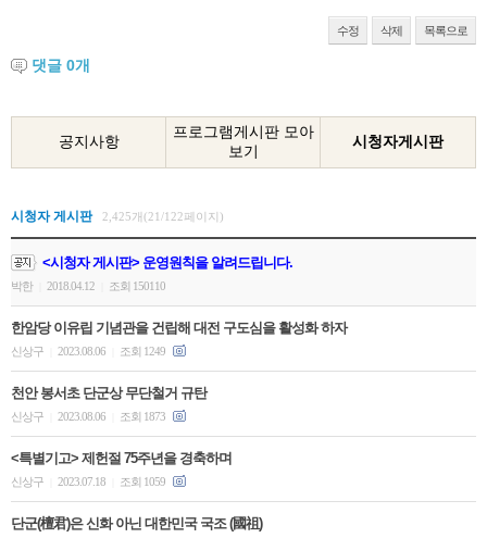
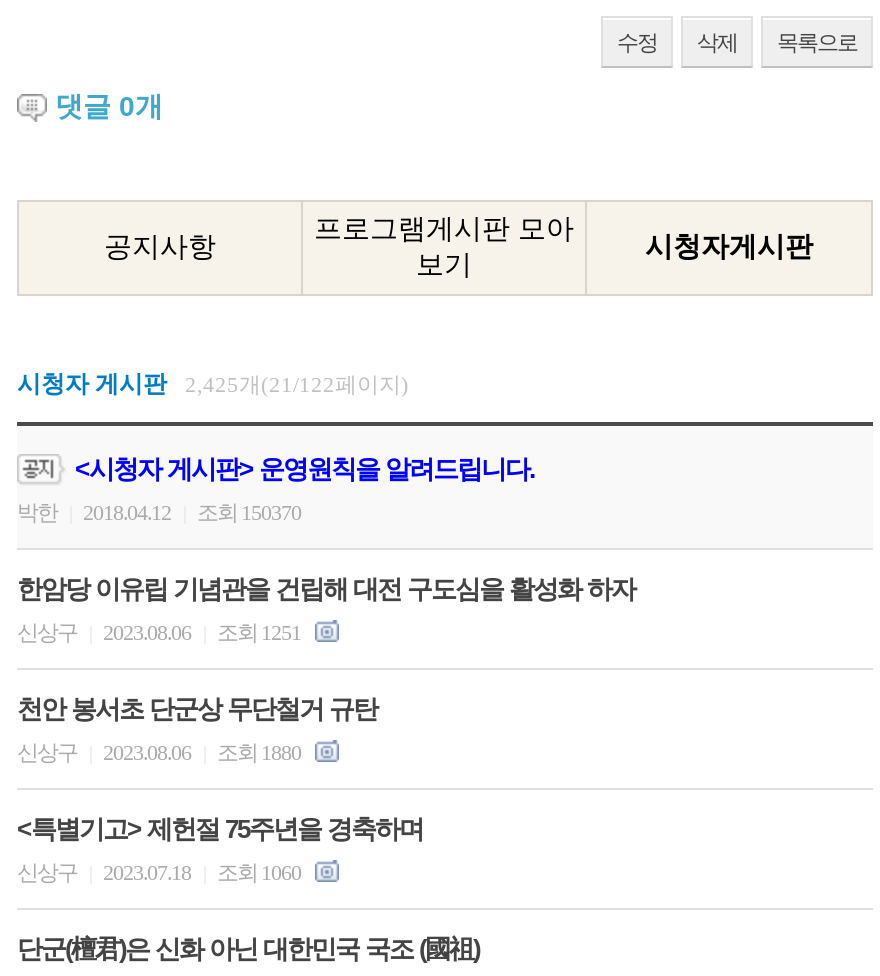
[11,280,165,293] 박한 2018.04.12 조회 150110 -> [17,501,301,525] 박한 2018.04.12 조회 150370
[11,345,167,358] 신상구 2023.08.06 조회 1249 -> [17,621,305,645] 신상구 2023.08.06 조회 1251
[11,410,167,423] 신상구 2023.08.06 조회 1873 -> [17,741,305,765] 신상구 2023.08.06 조회 1880
[11,475,167,488] 신상구 2023.07.18 조회 1059 -> [17,861,305,885] 신상구 2023.07.18 조회 1060

